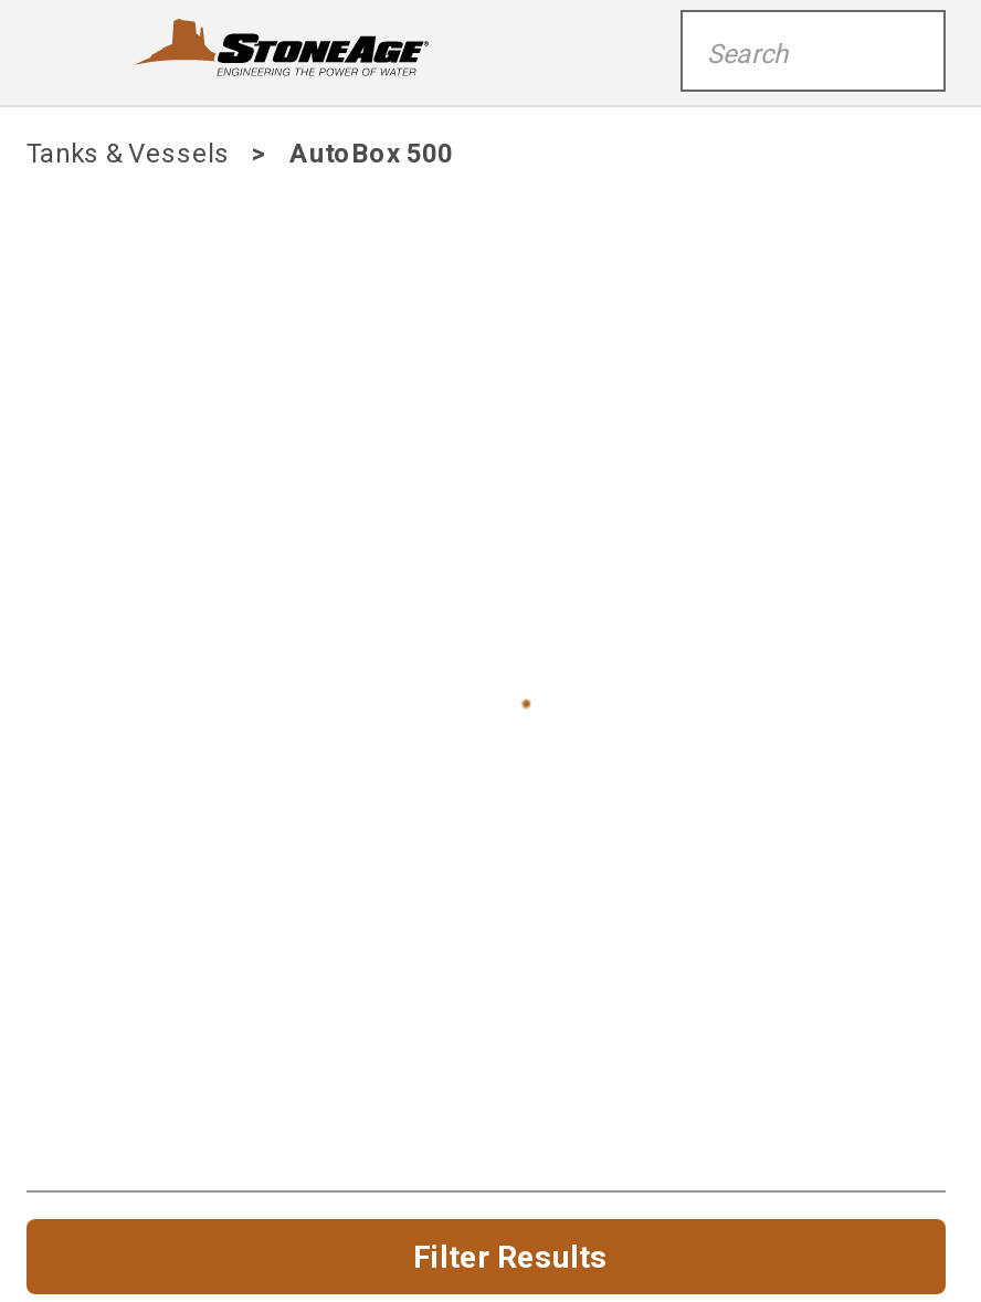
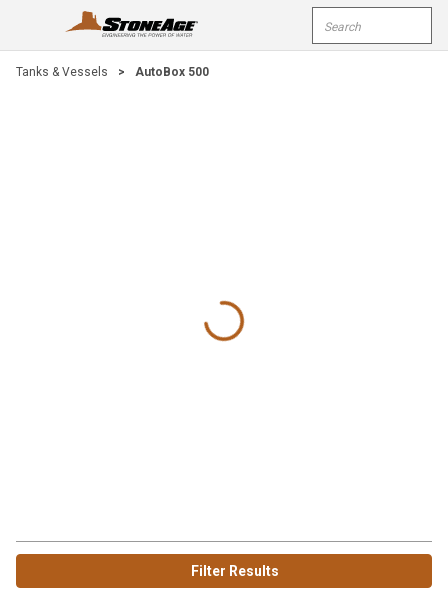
none -> [203,300,245,342] [image]

